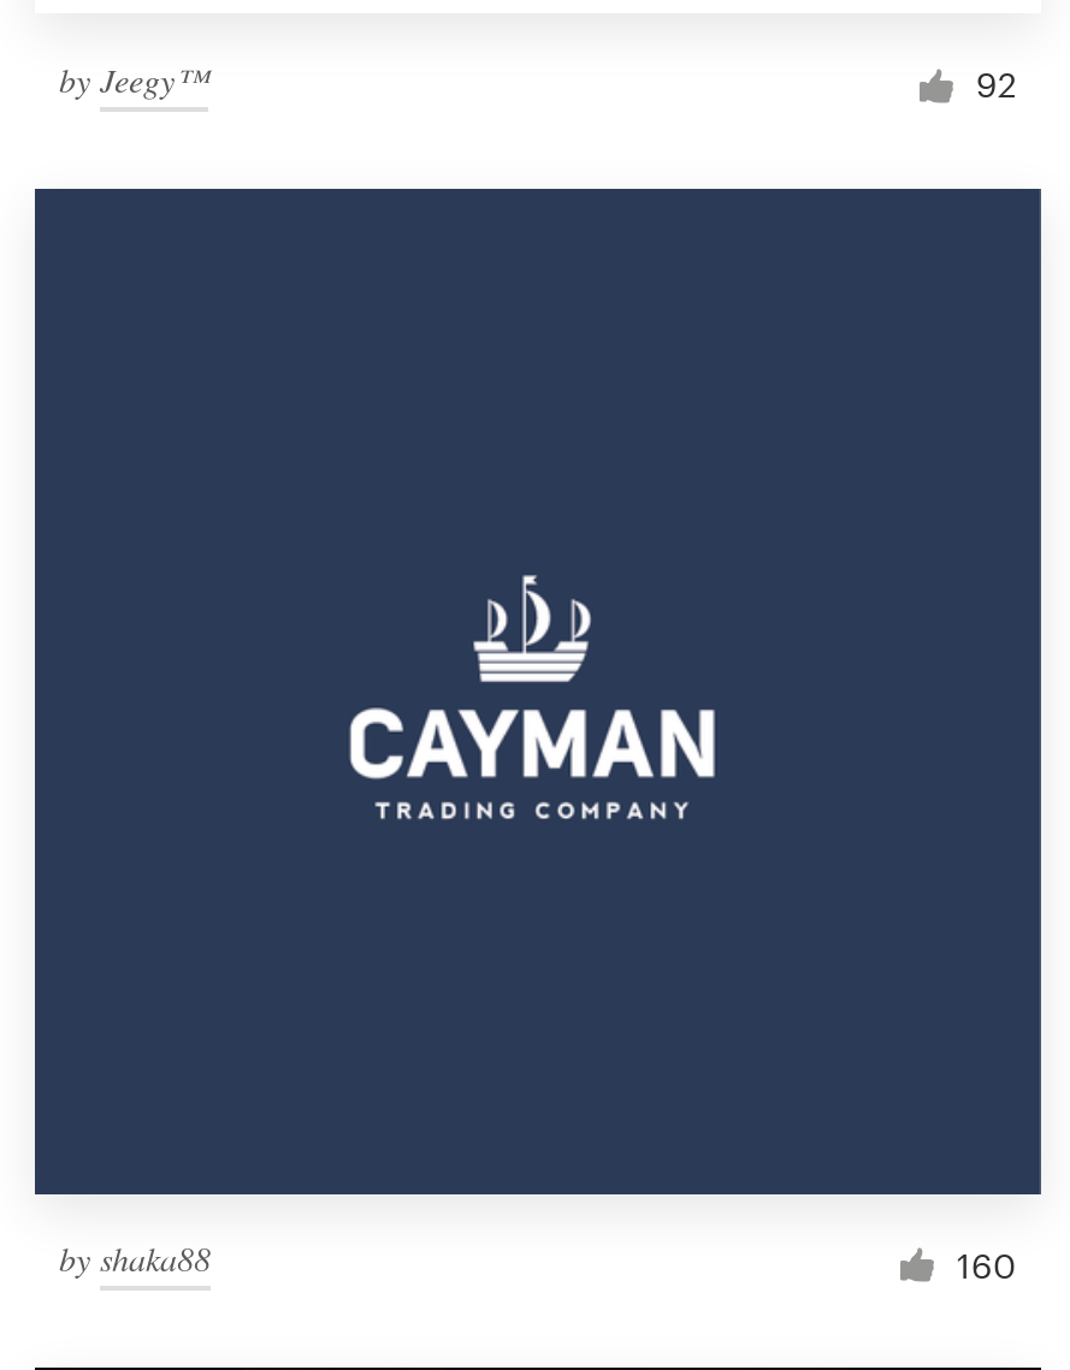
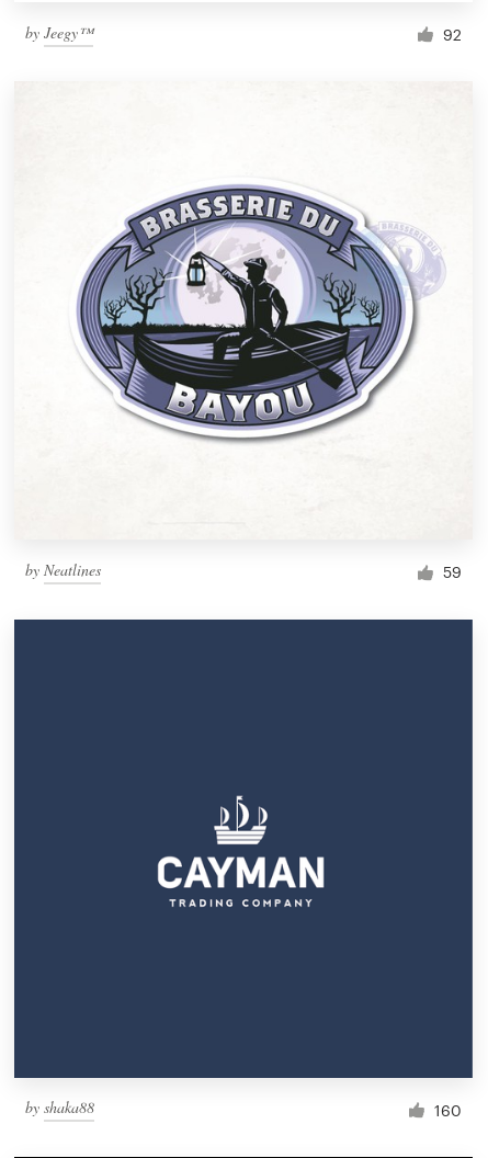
none -> [25,559,462,581] by Neatlines | 59
none -> [76,184,443,444] [image]

